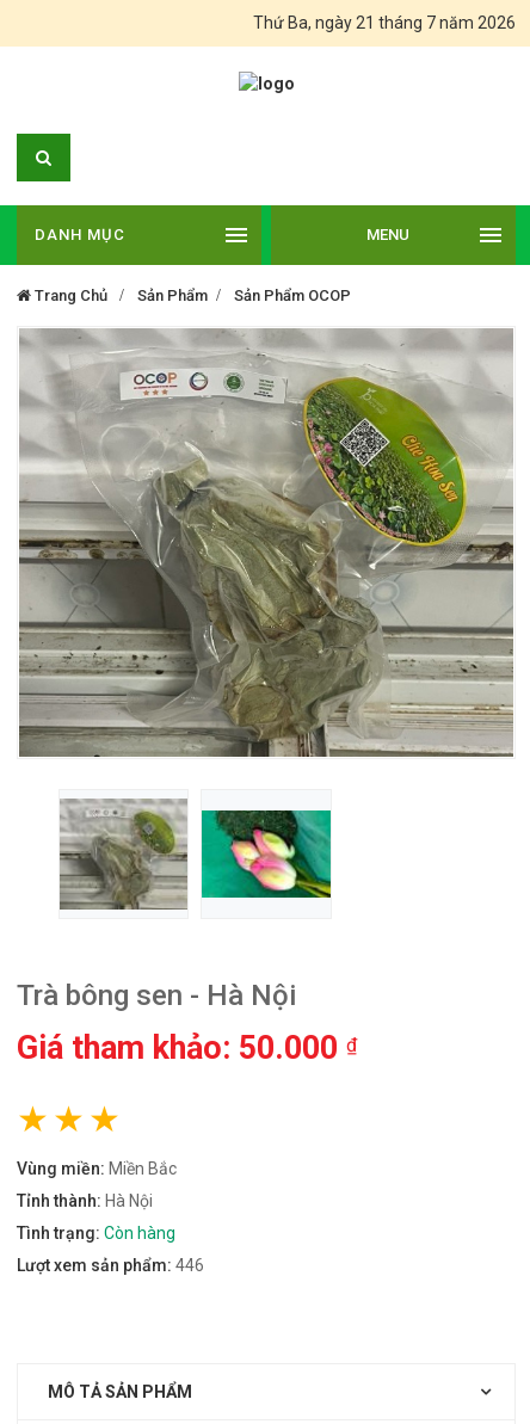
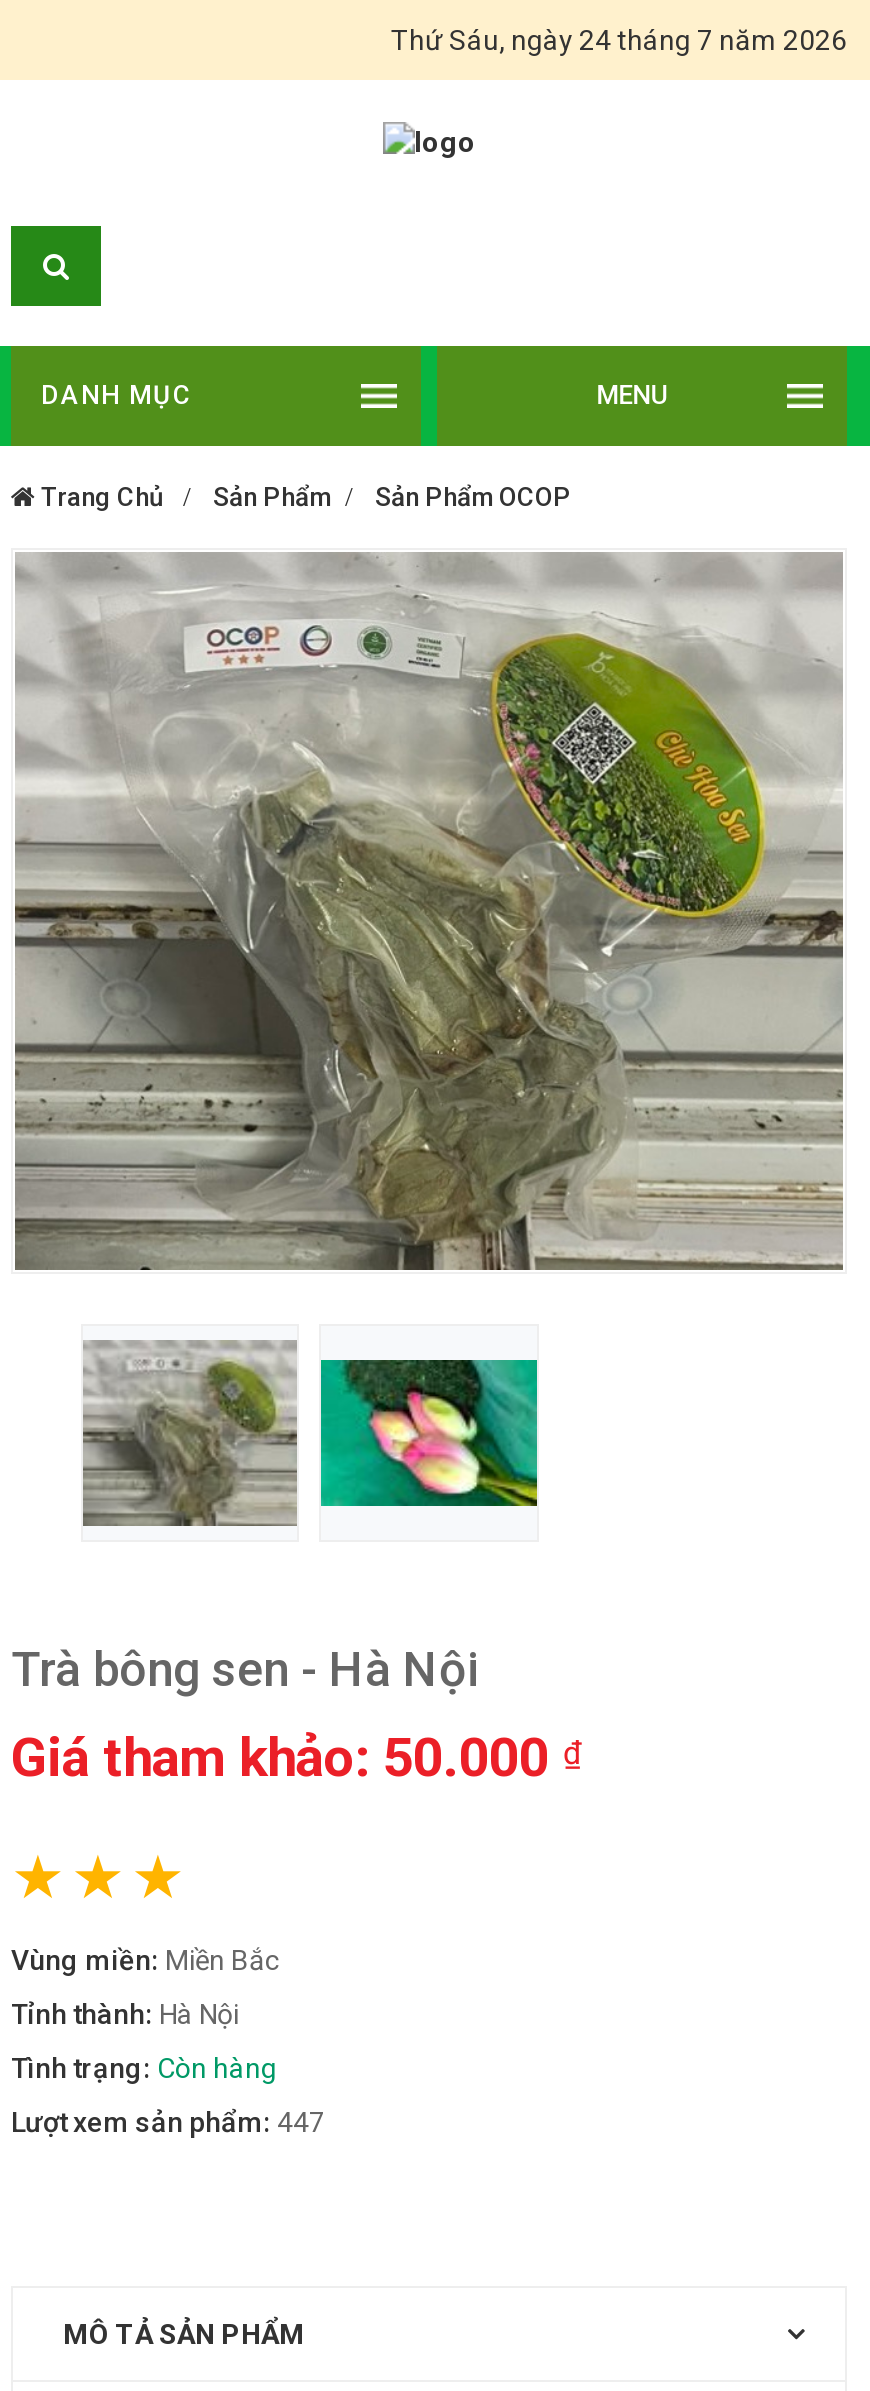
[253,13,516,32] Thứ Ba, ngày 21 tháng 7 năm 2026 -> [391,24,847,56] Thứ Sáu, ngày 24 tháng 7 năm 2026
[17,1256,204,1275] Lượt xem sản phẩm: 446 -> [11,2106,325,2138] Lượt xem sản phẩm: 447

